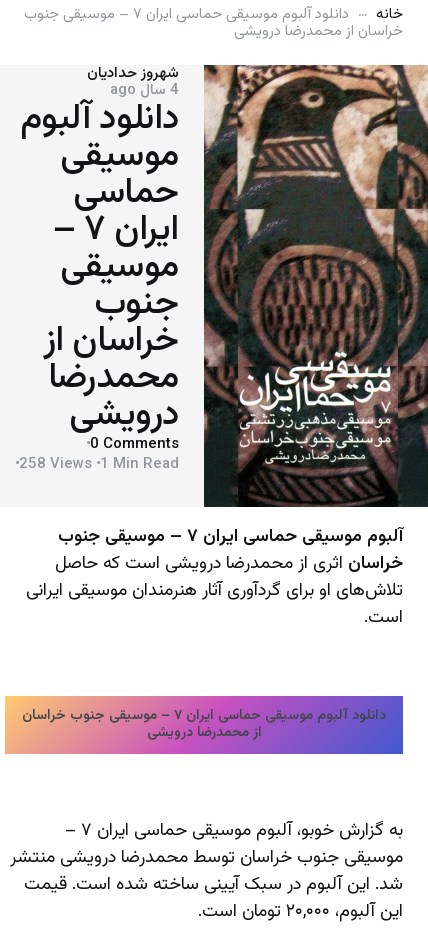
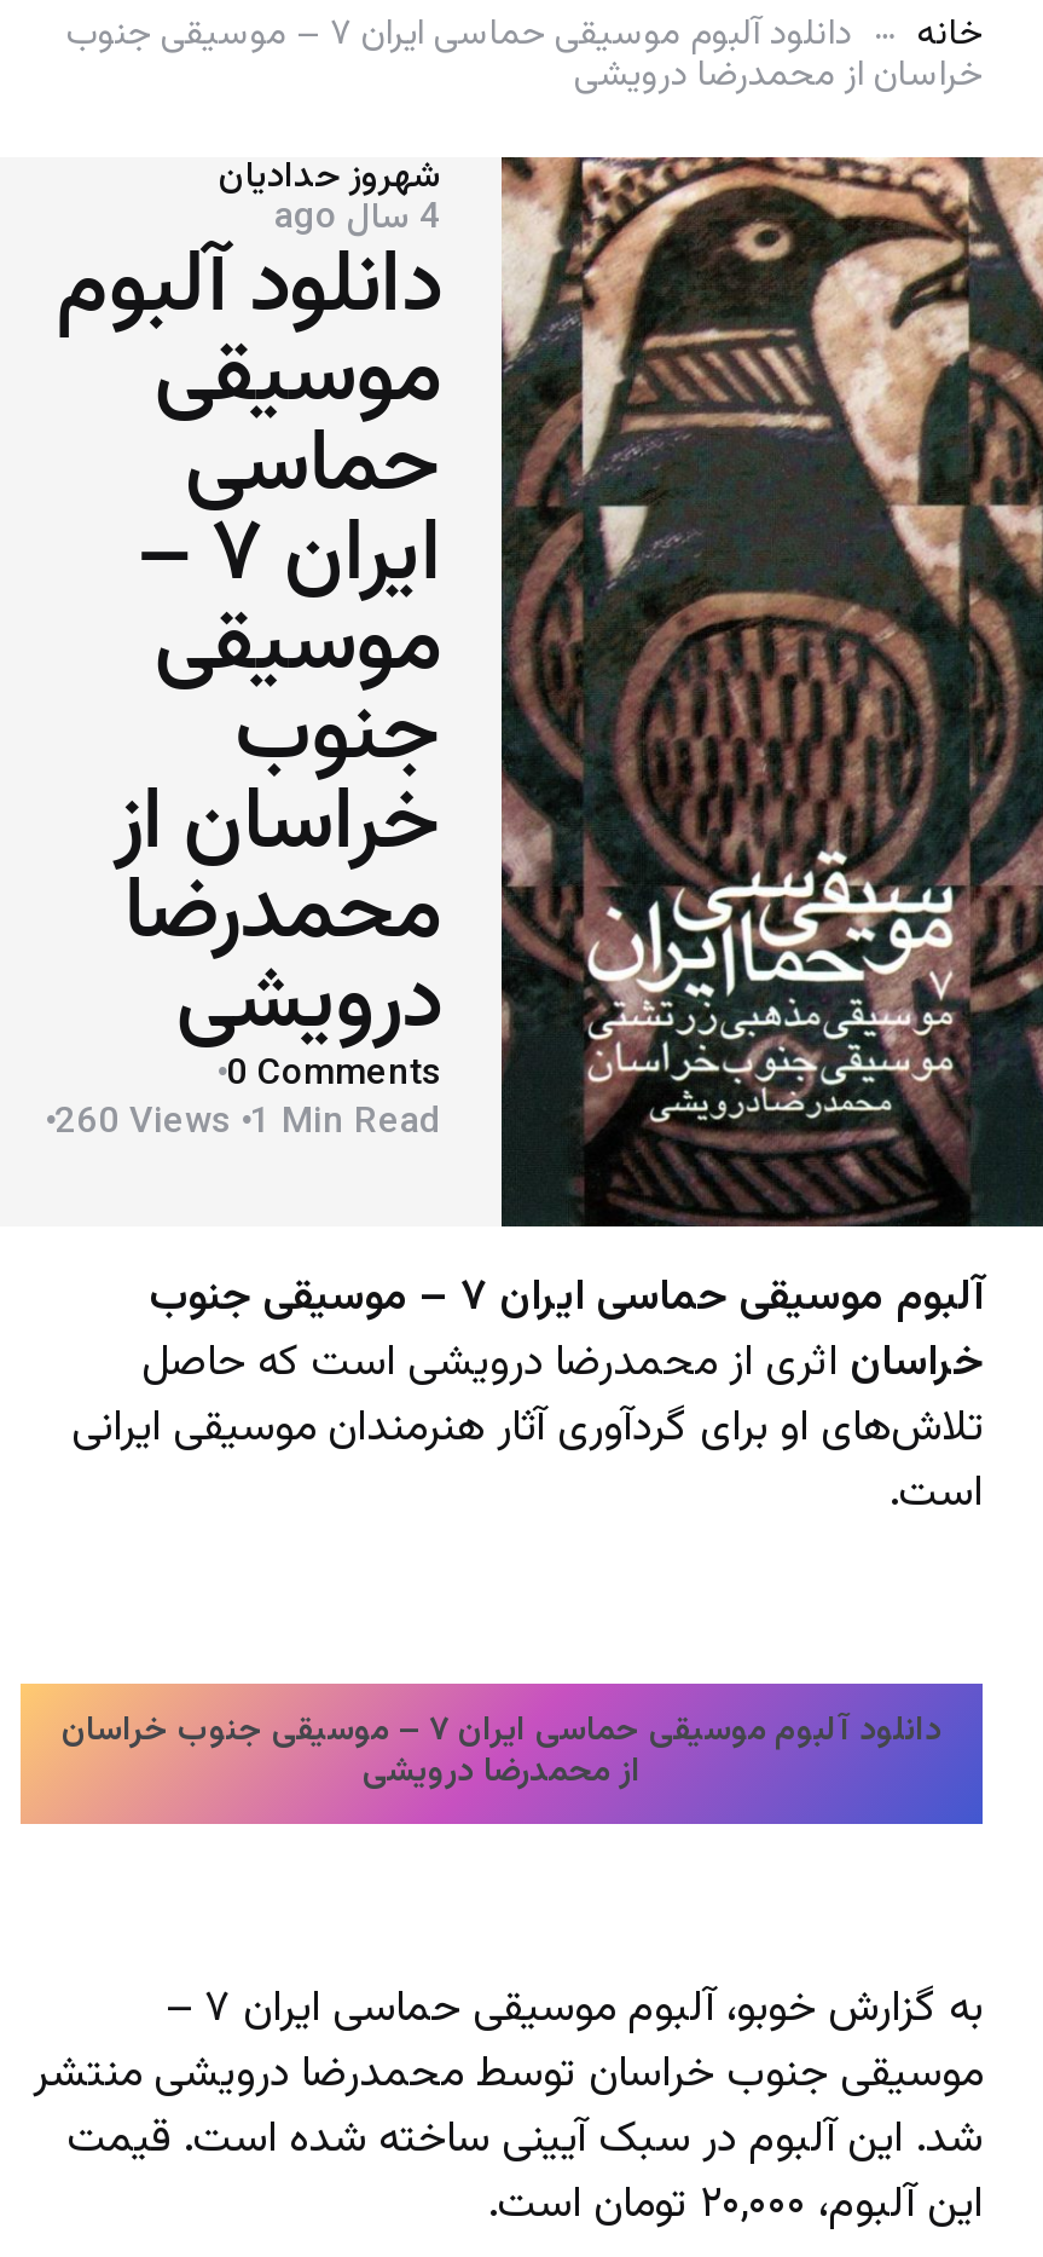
[19,453,179,476] 258 Views 1 Min Read -> [54,1096,441,1151] 260 Views 1 Min Read

